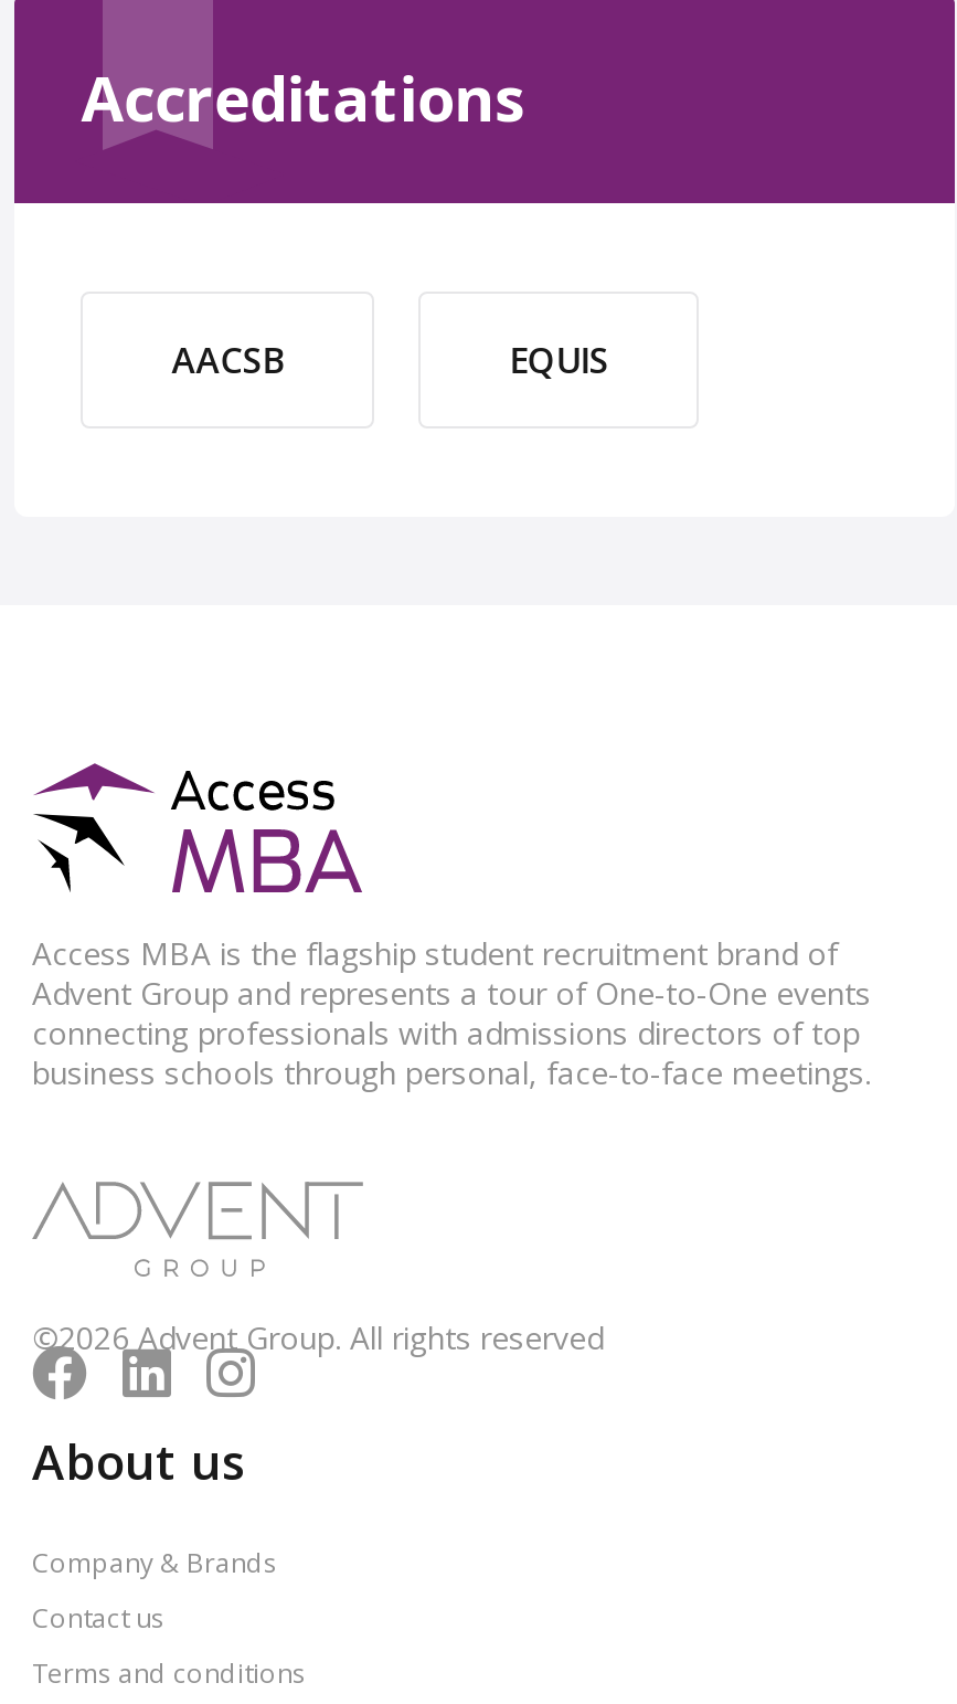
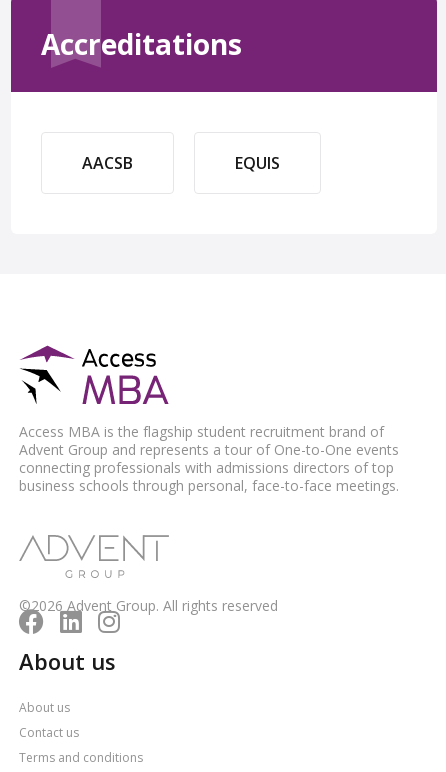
[32,1545,277,1582] Company & Brands -> [19,699,70,716] About us

